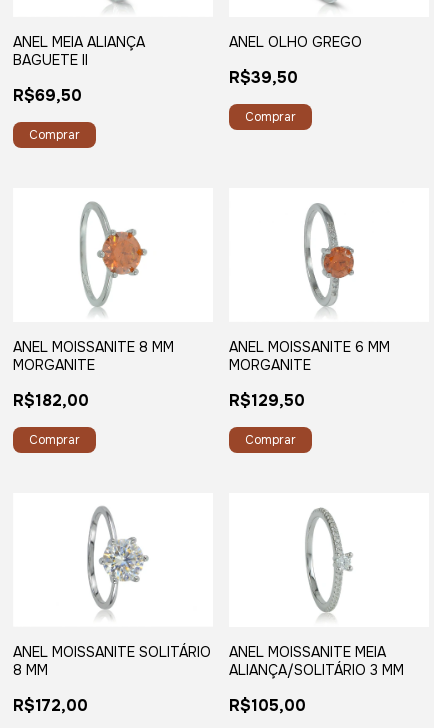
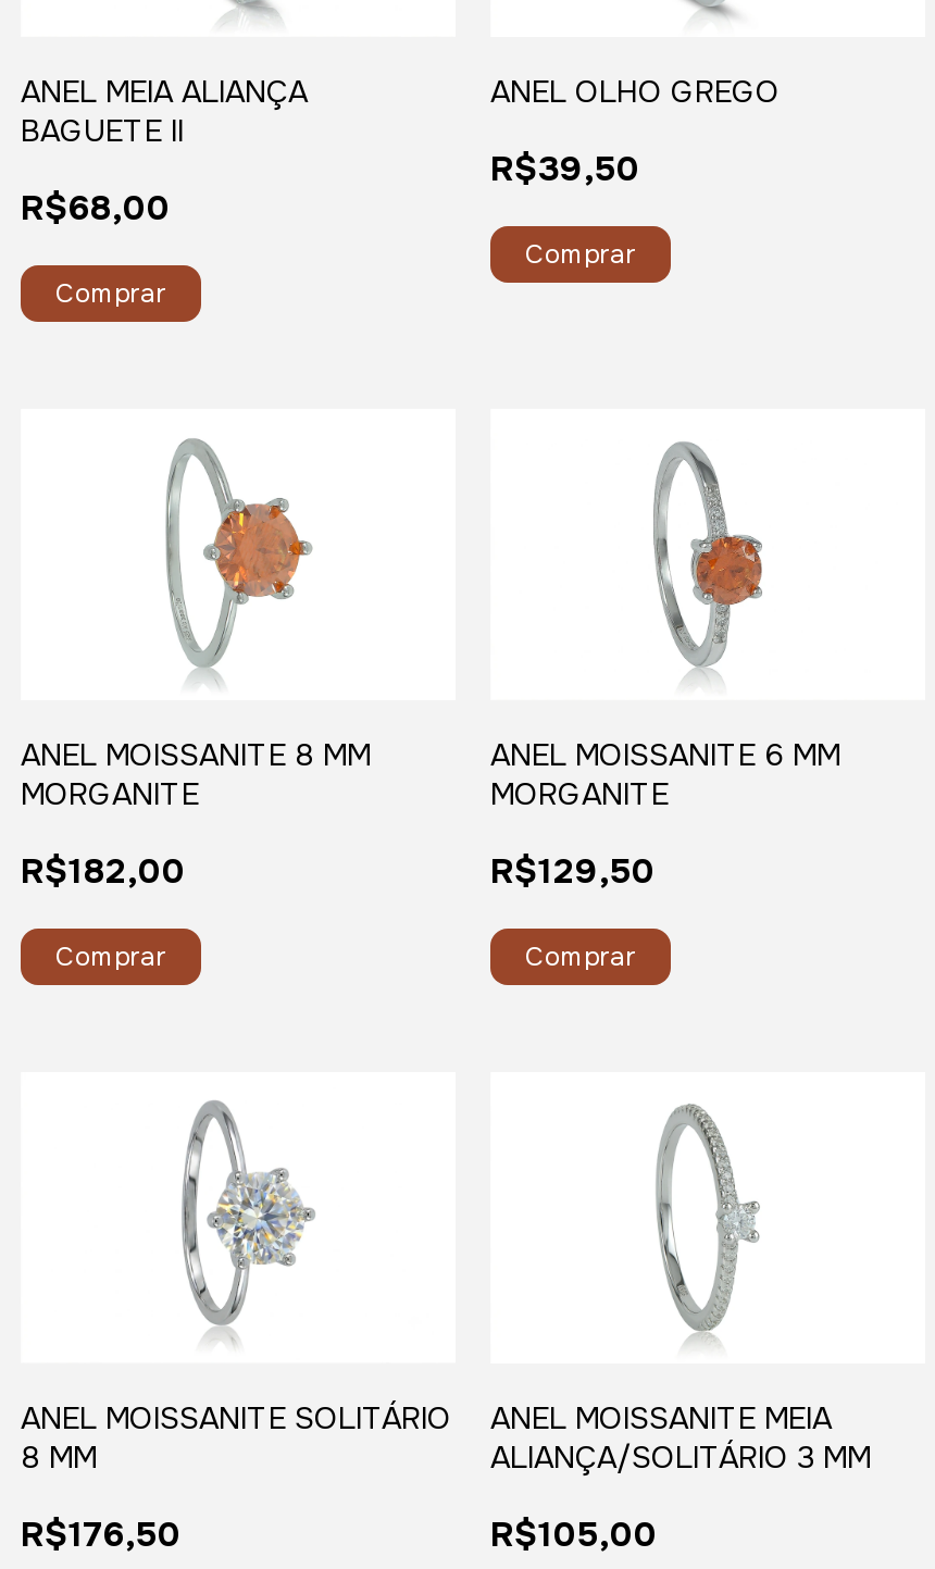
[13,85,82,106] R$69,50 -> [21,185,171,231] R$68,00
[13,695,88,716] R$172,00 -> [21,1511,182,1556] R$176,50

